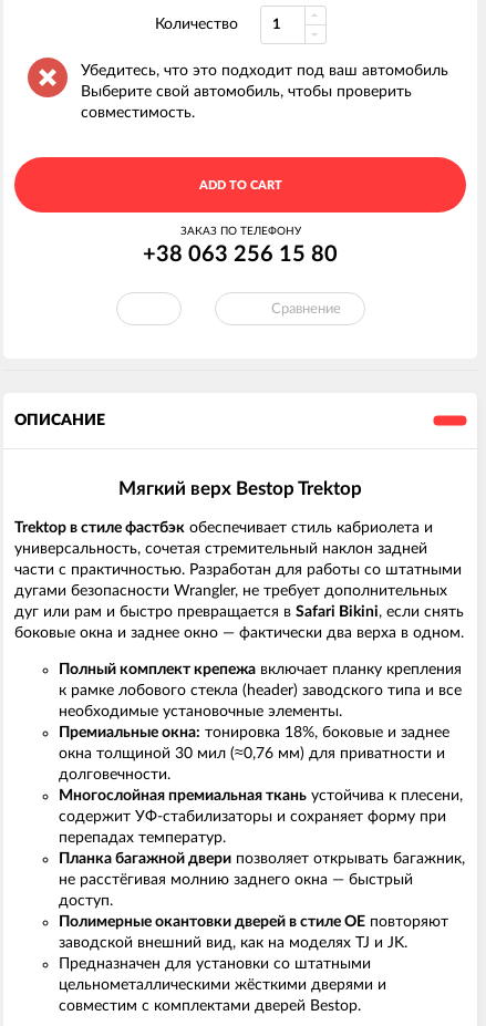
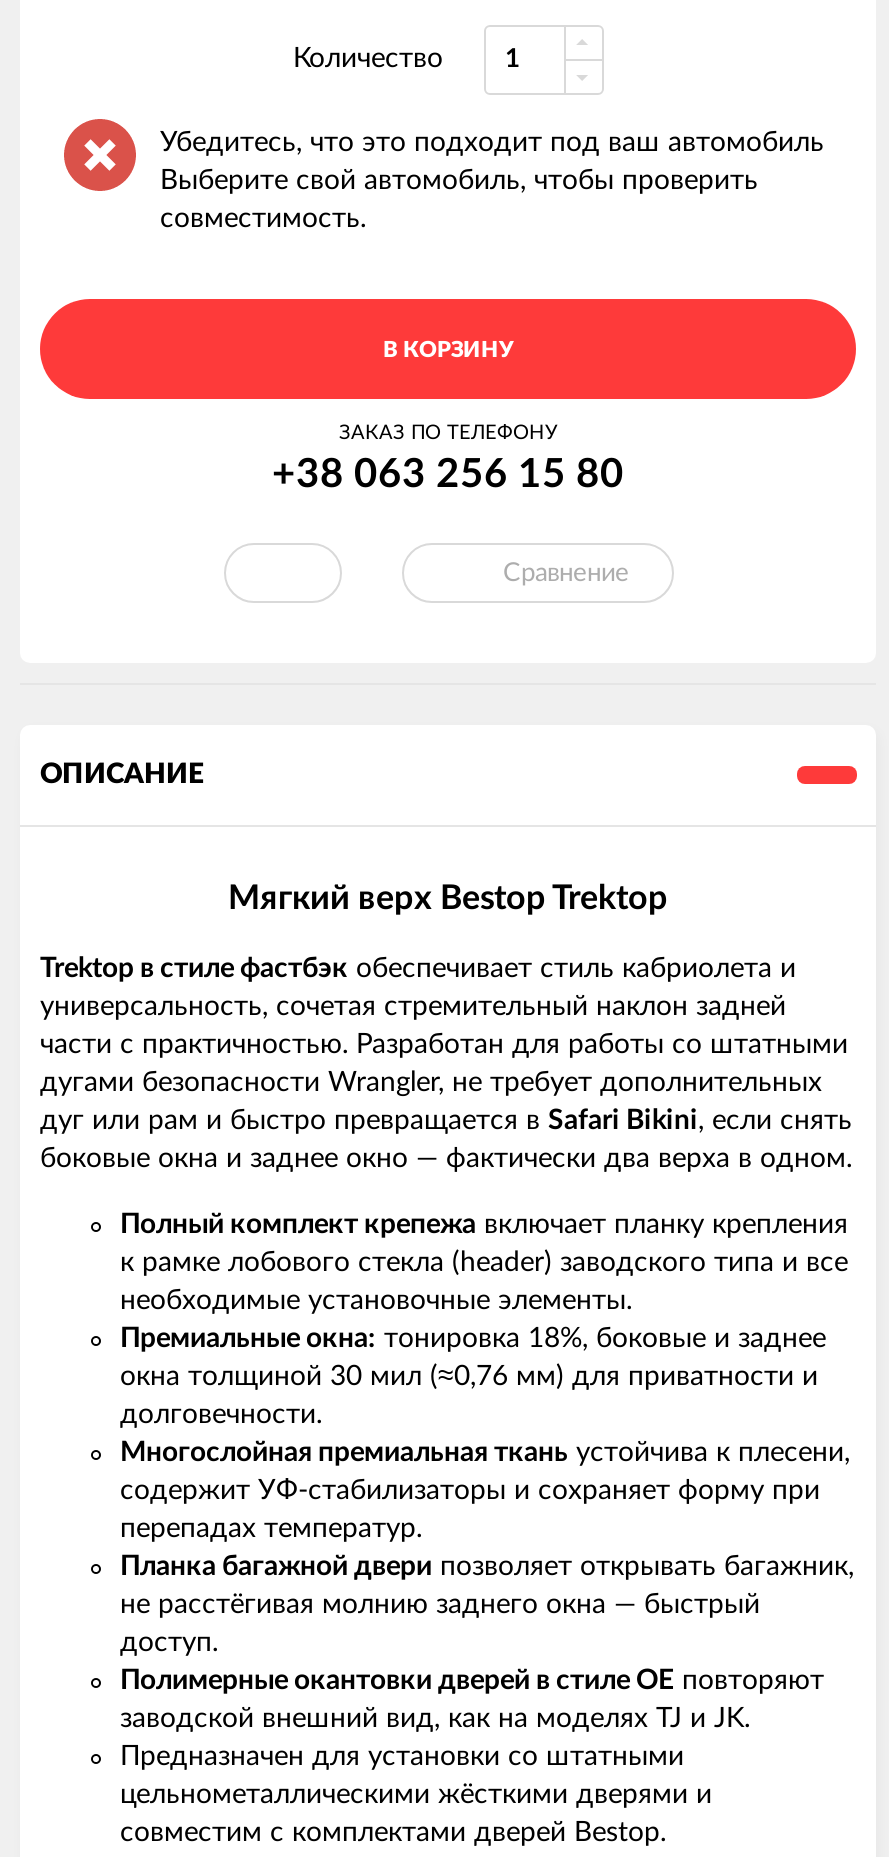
[199,179,282,191] ADD TO CART -> [383,339,513,361] В КОРЗИНУ

